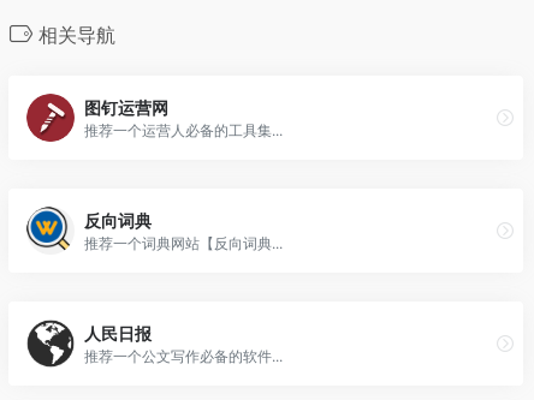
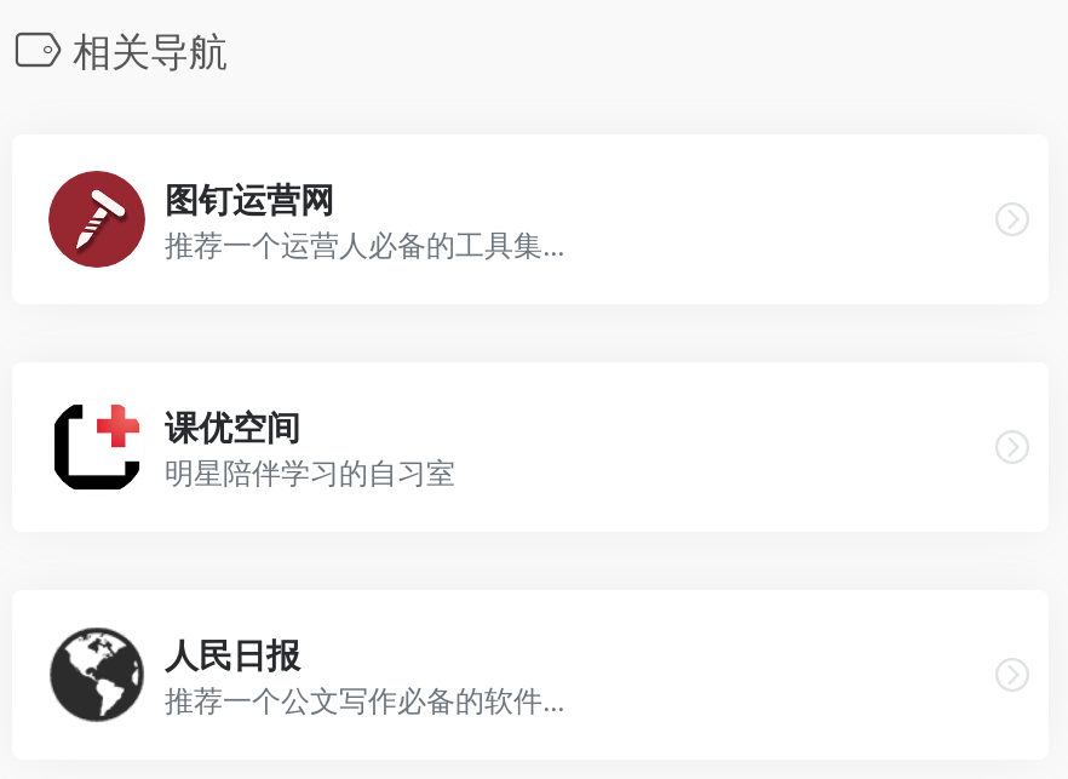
[25,205,283,252] [image] | 反向词典 | 推荐一个词典网站【反向词典... -> [48,399,455,493] [image] | 课优空间 | 明星陪伴学习的自习室

